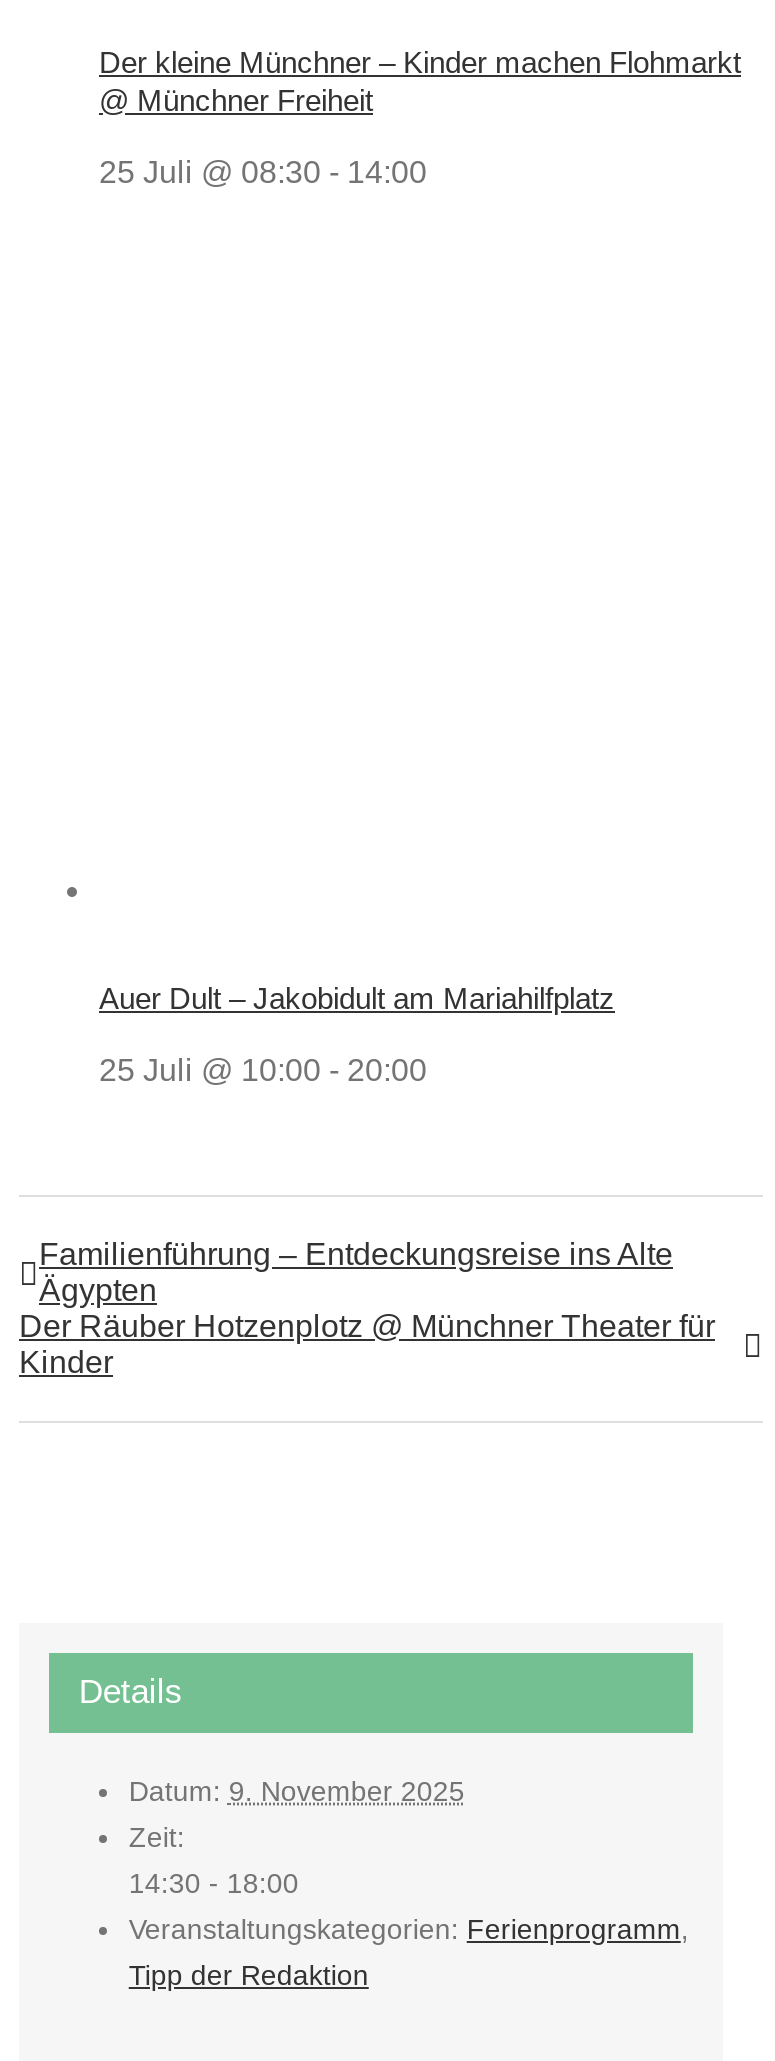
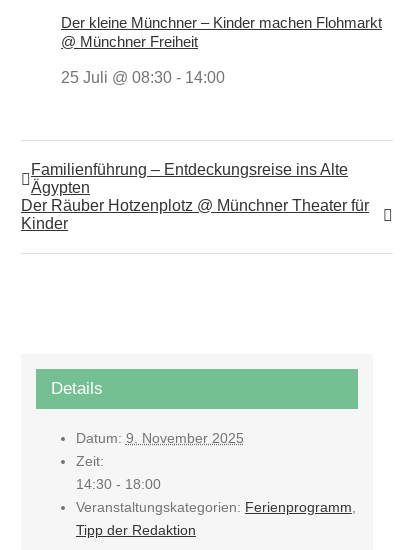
[99,981,615,1087] Auer Dult – Jakobidult am Mariahilfplatz | 25 Juli @ 10:00 - 20:00 -> none

